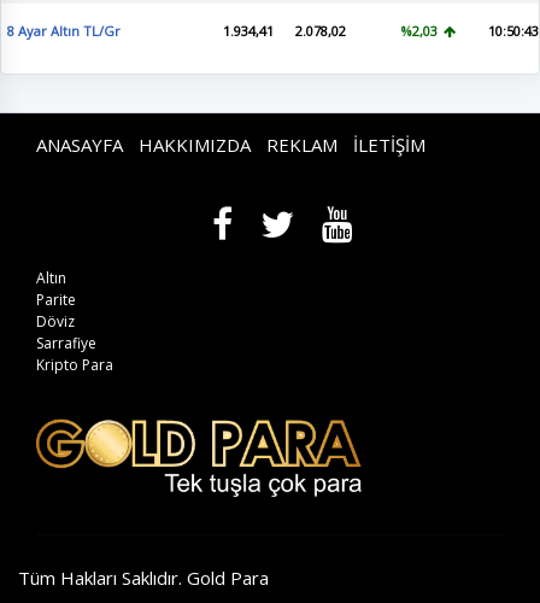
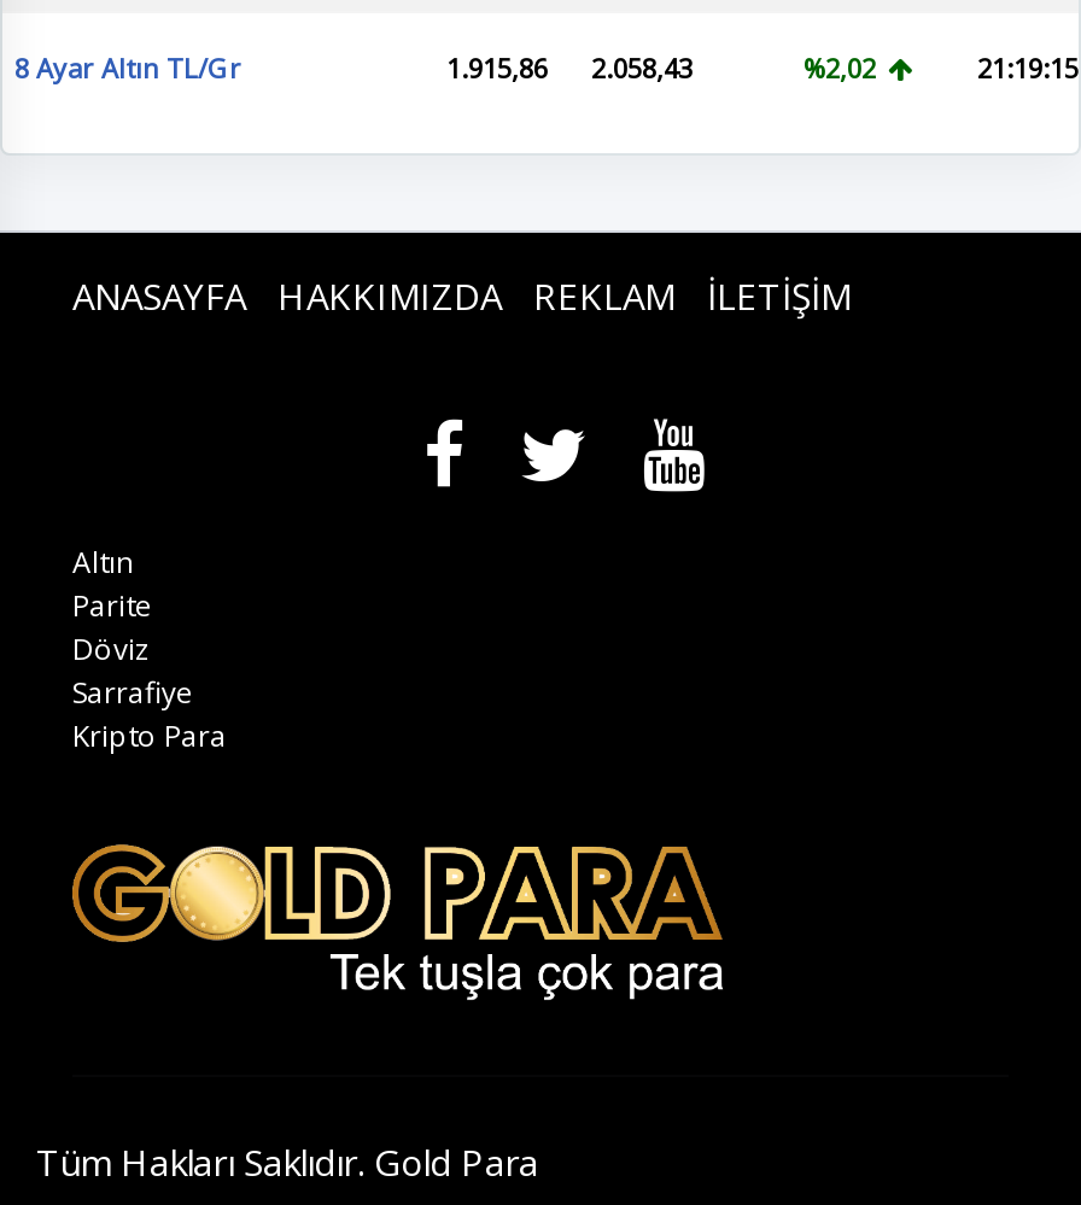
[223,22,274,40] 1.934,41 -> [446,50,548,86] 1.915,86
[295,22,346,40] 2.078,02 -> [591,50,693,86] 2.058,43
[401,22,438,40] %2,03 -> [804,50,876,86] %2,02
[488,22,539,40] 10:50:43 -> [977,50,1079,86] 21:19:15

